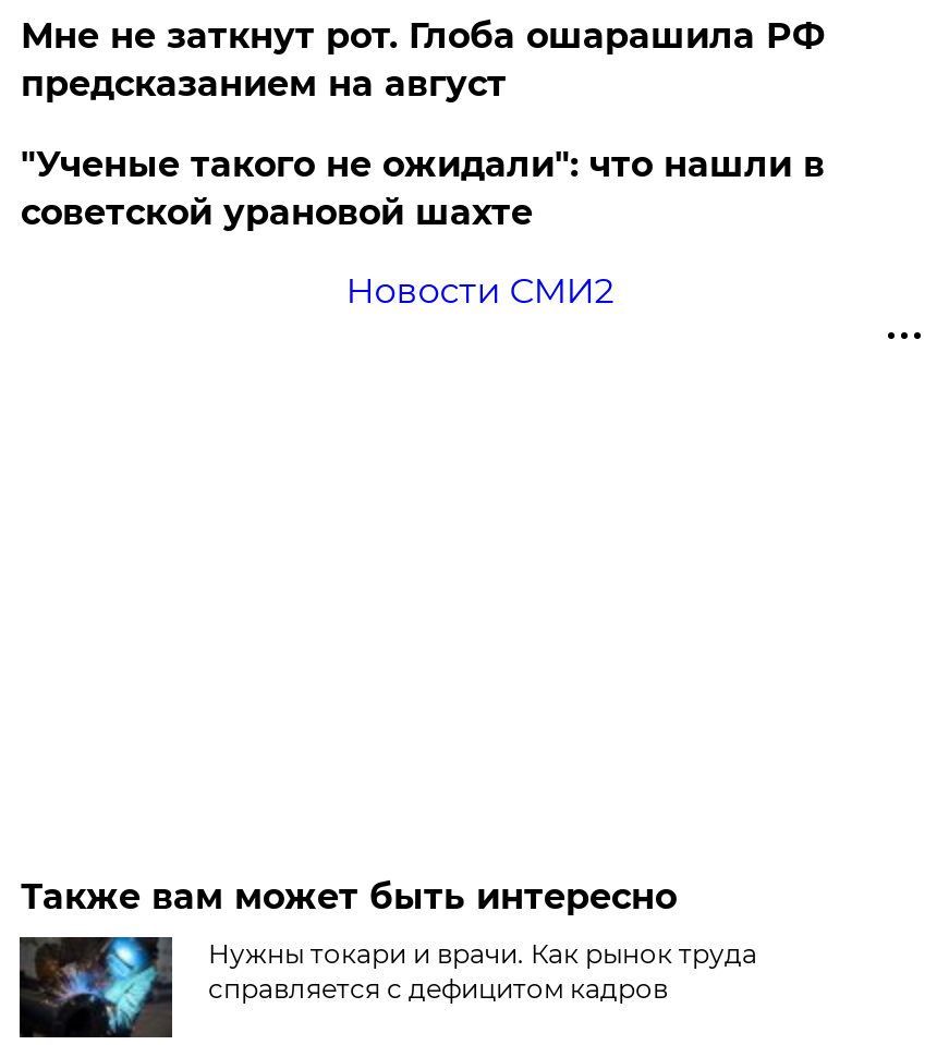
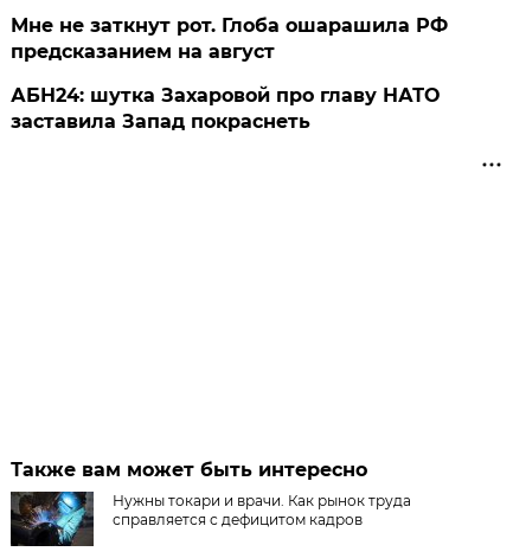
[20,143,825,311] "Ученые такого не ожидали": что нашли в | советской урановой шахте | Новости СМИ2 -> [11,84,440,132] АБН24: шутка Захаровой про главу НАТО | заставила Запад покраснеть

